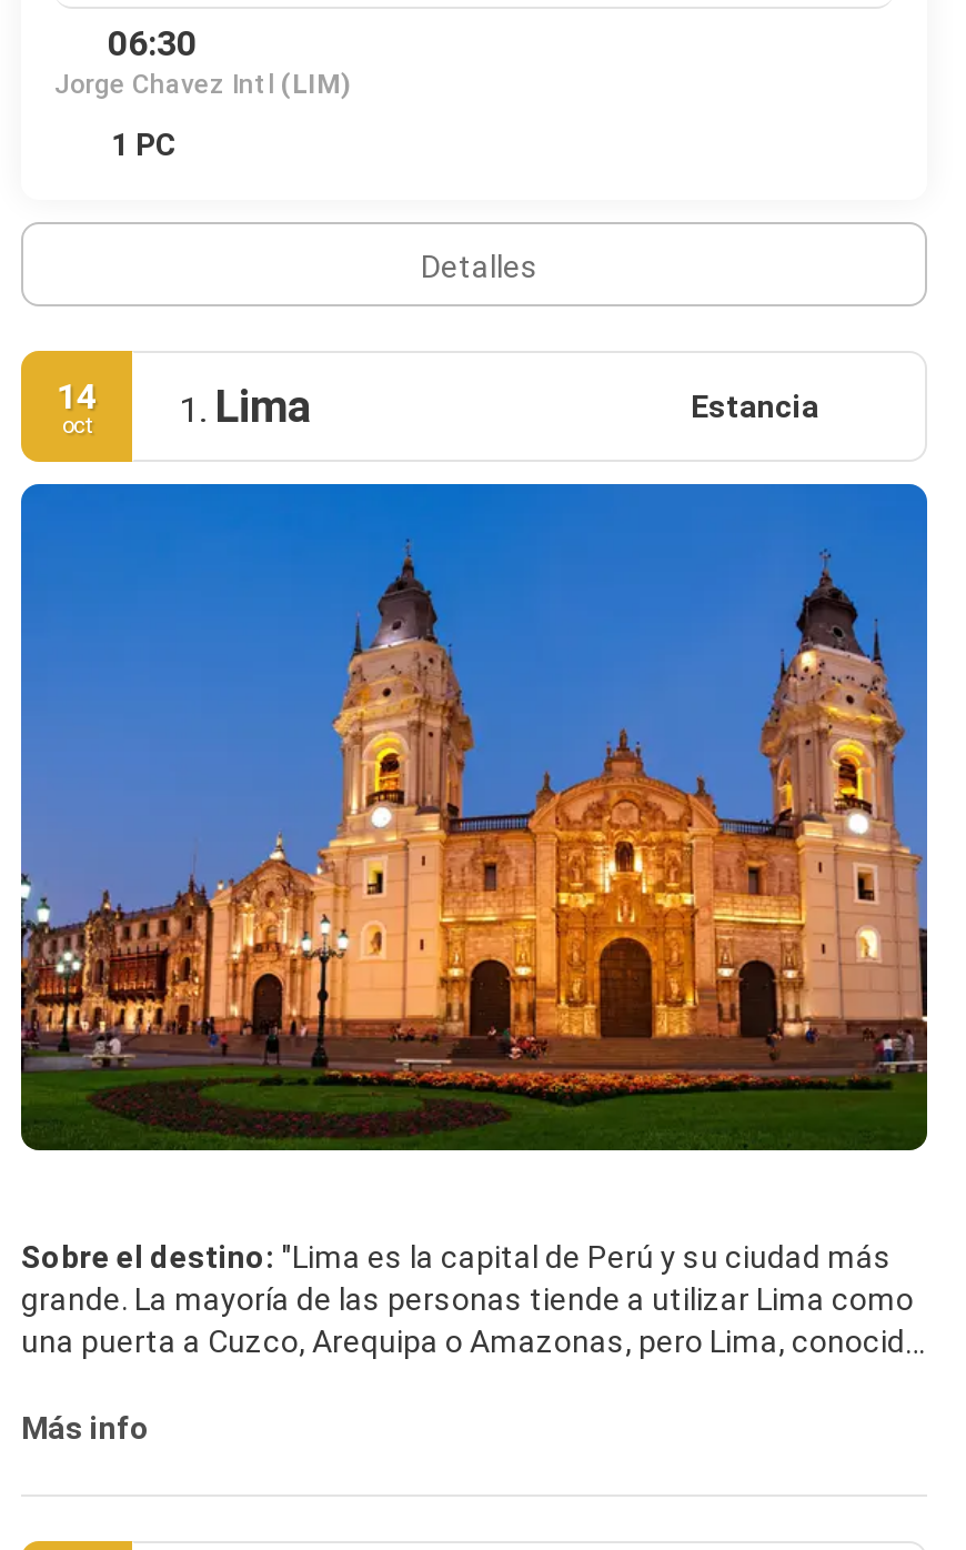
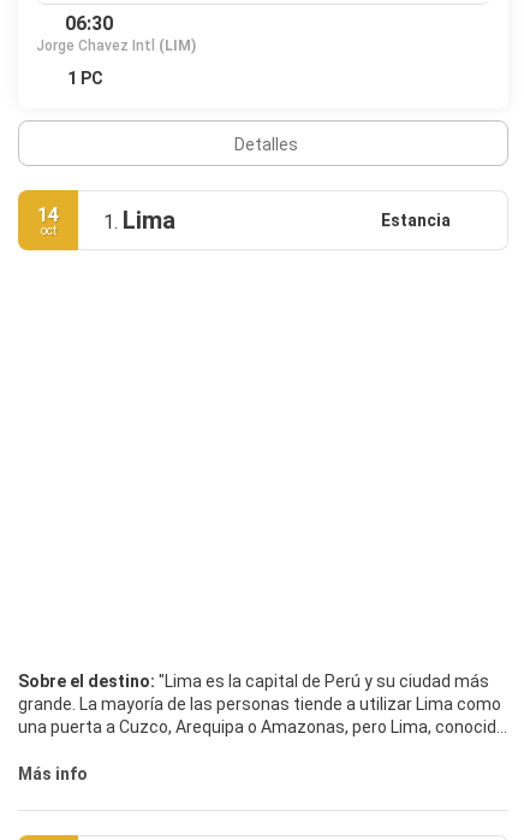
[19,482,929,1153] [image] -> none

